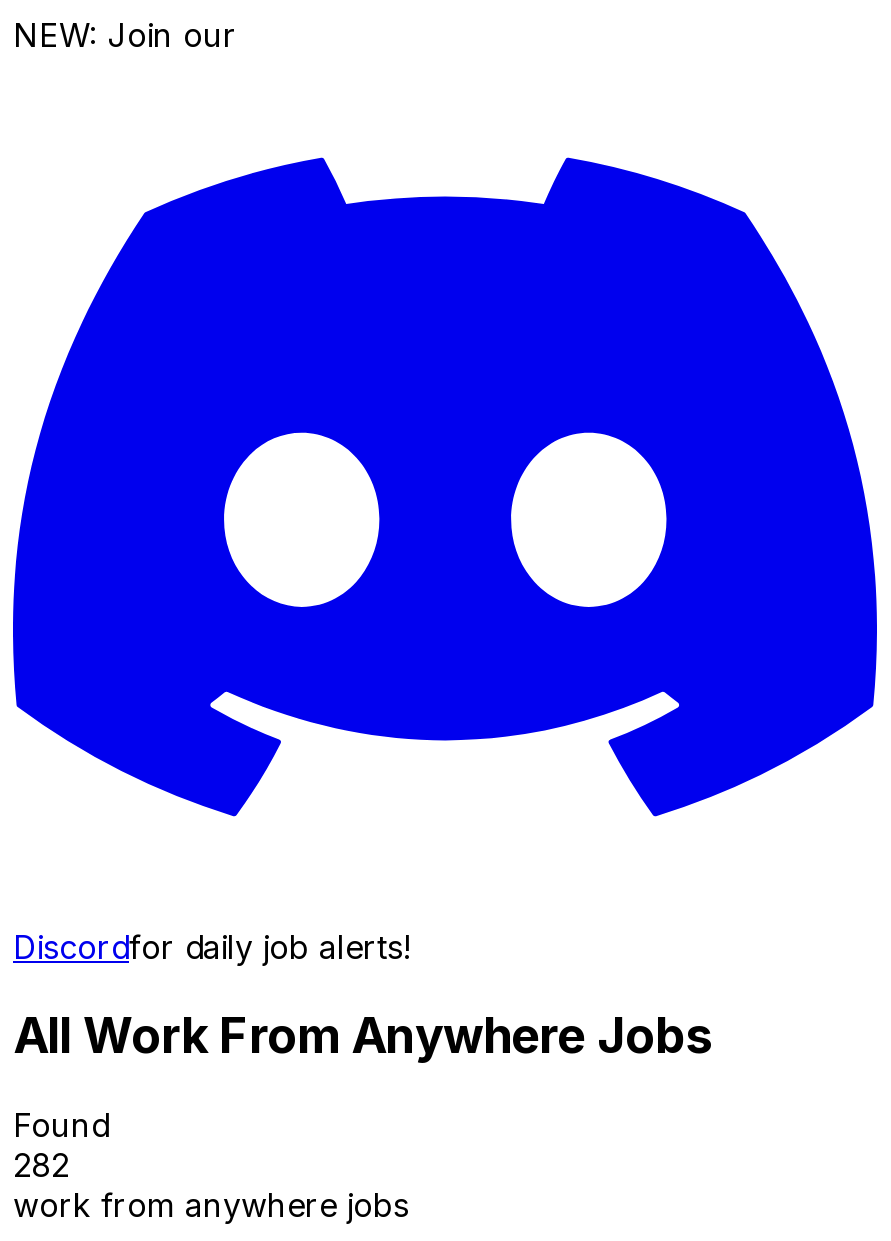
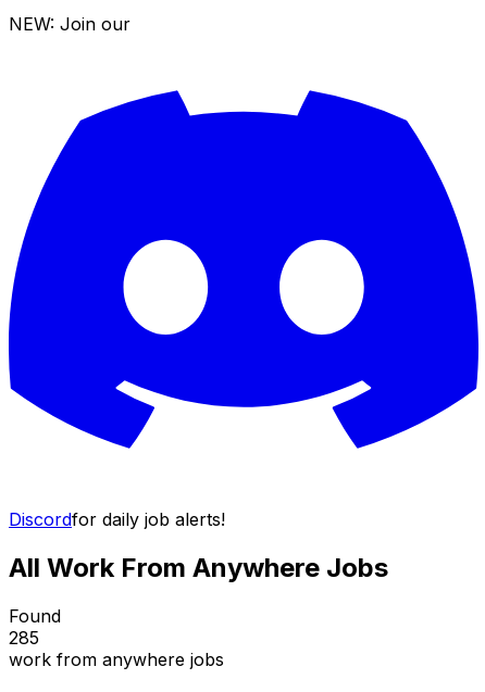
[13,1144,69,1184] 282 -> [9,626,39,648] 285

